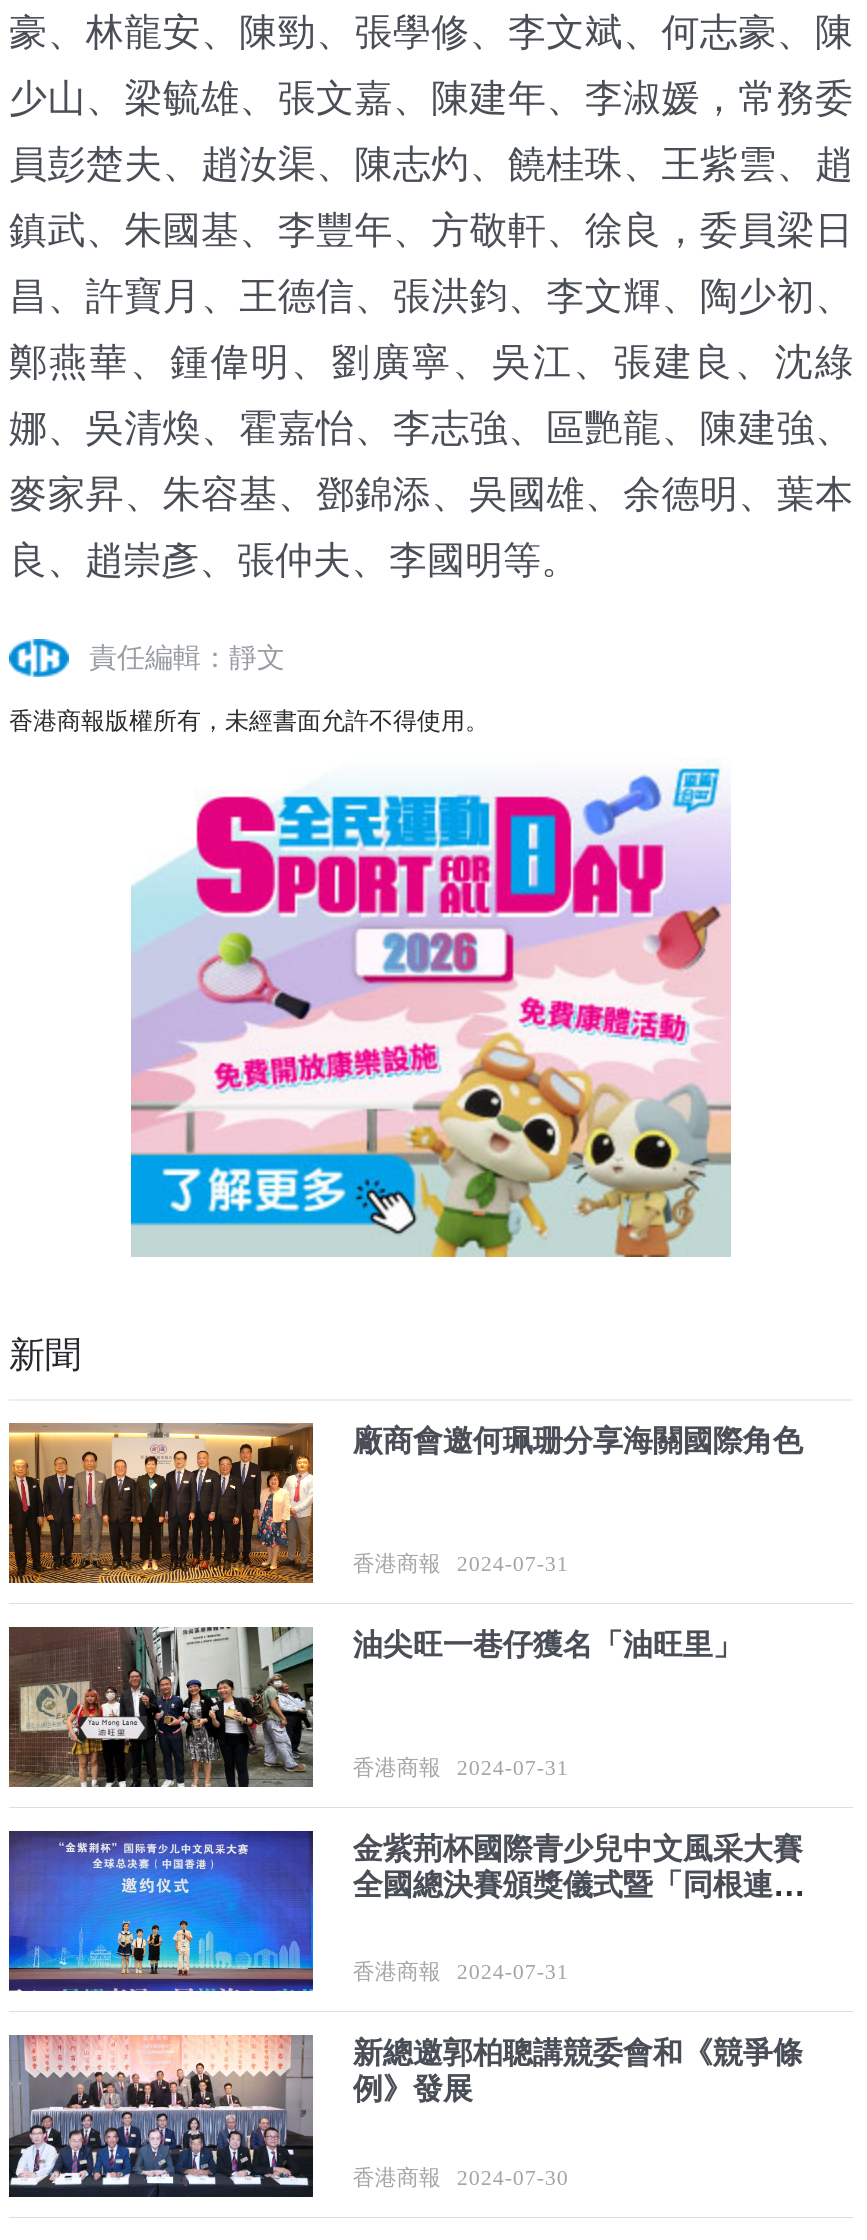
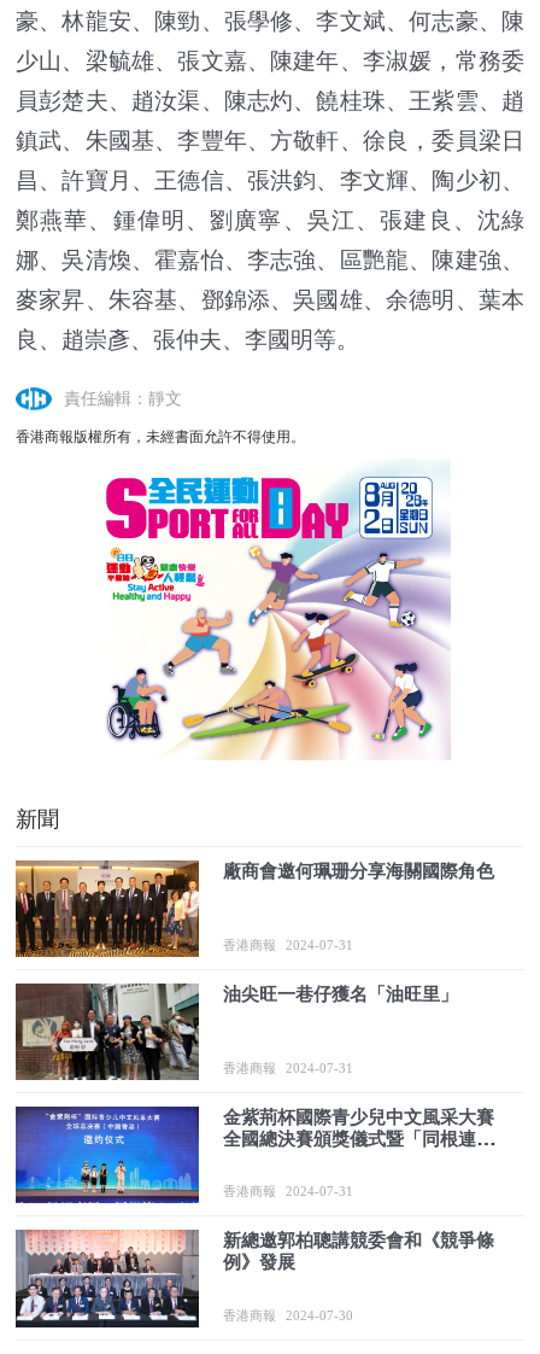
[129,767,731,1259] [image] -> [89,466,451,760] [image]

